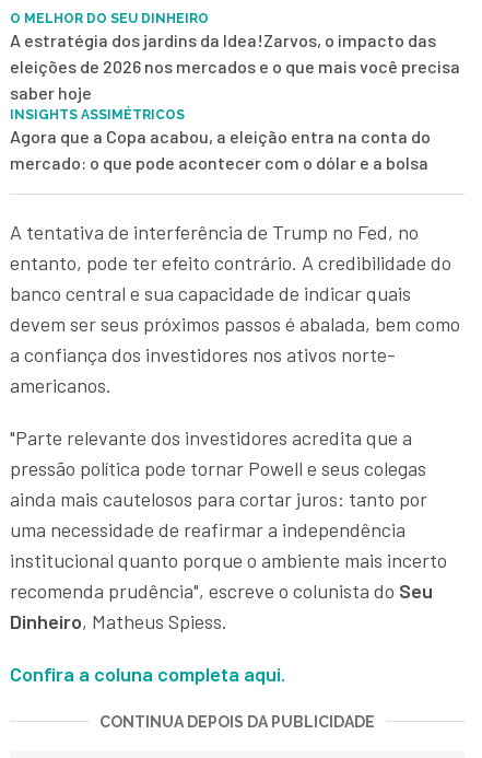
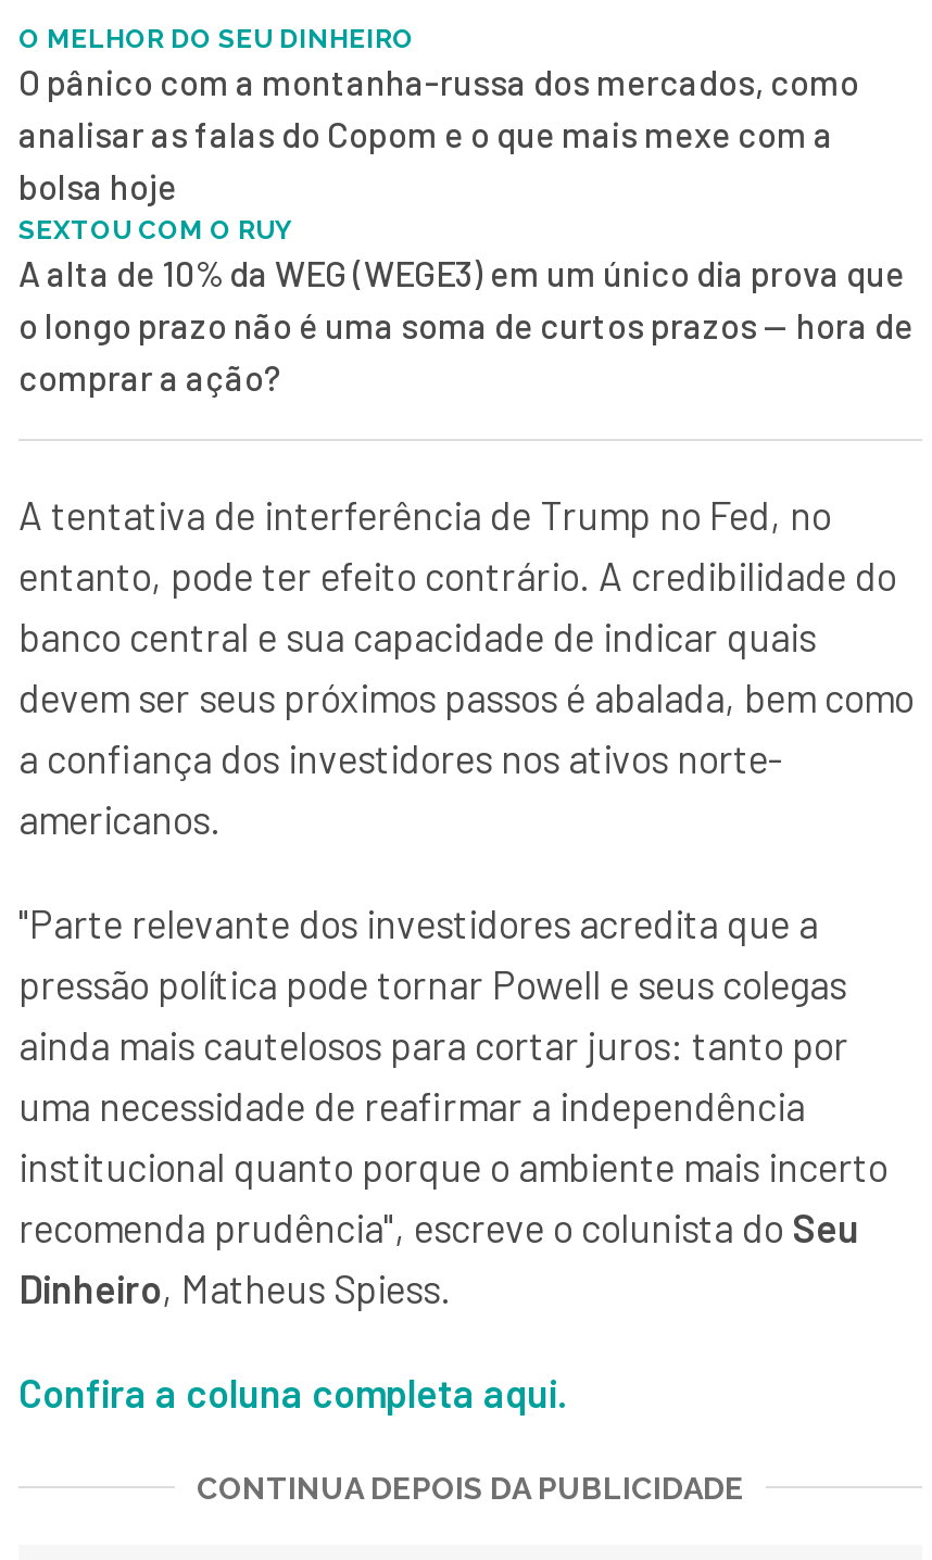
[10,29,460,173] A estratégia dos jardins da Idea!Zarvos, o impacto das | eleições de 2026 nos mercados e o que mais você precisa | saber hoje | INSIGHTS ASSIMÉTRICOS | Agora que a Copa acabou, a eleição entra na conta do | mercado: o que pode acontecer com o dólar e a bolsa -> [18,61,914,397] O pânico com a montanha-russa dos mercados, como | analisar as falas do Copom e o que mais mexe com a | bolsa hoje | SEXTOU COM O RUY | A alta de 10% da WEG (WEGE3) em um único dia prova que | o longo prazo não é uma soma de curtos prazos — hora de | comprar a ação?

